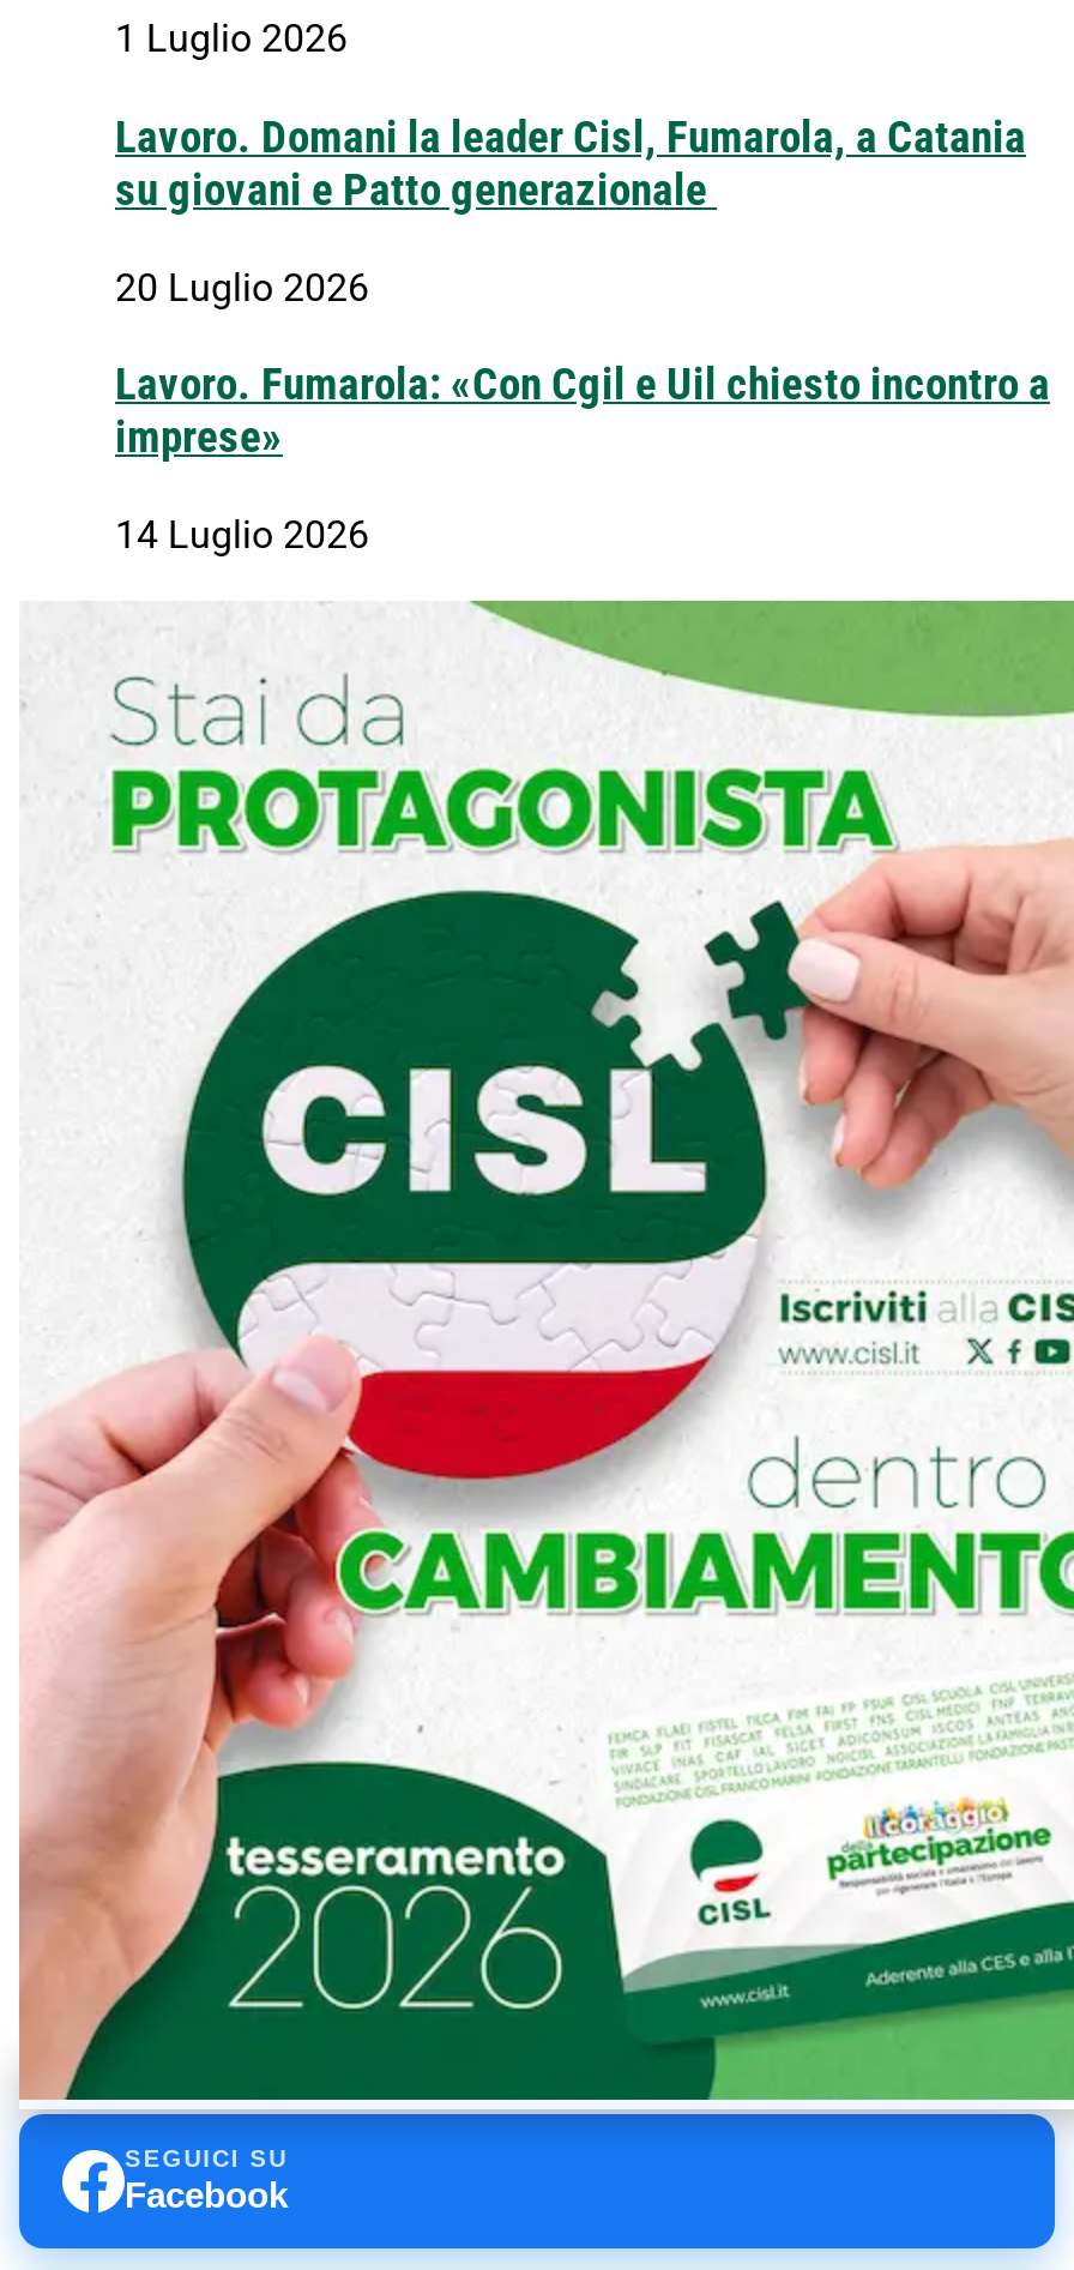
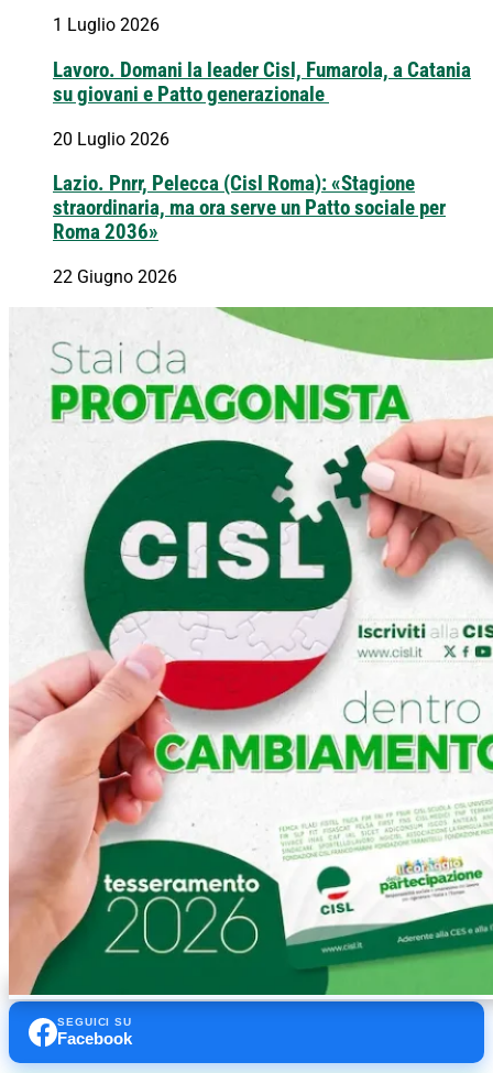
[115,359,1050,465] Lavoro. Fumarola: «Con Cgil e Uil chiesto incontro a | imprese» -> [53,172,446,245] Lazio. Pnrr, Pelecca (Cisl Roma): «Stagione | straordinaria, ma ora serve un Patto sociale per | Roma 2036»
[115,512,369,558] 14 Luglio 2026 -> [53,266,177,287] 22 Giugno 2026

